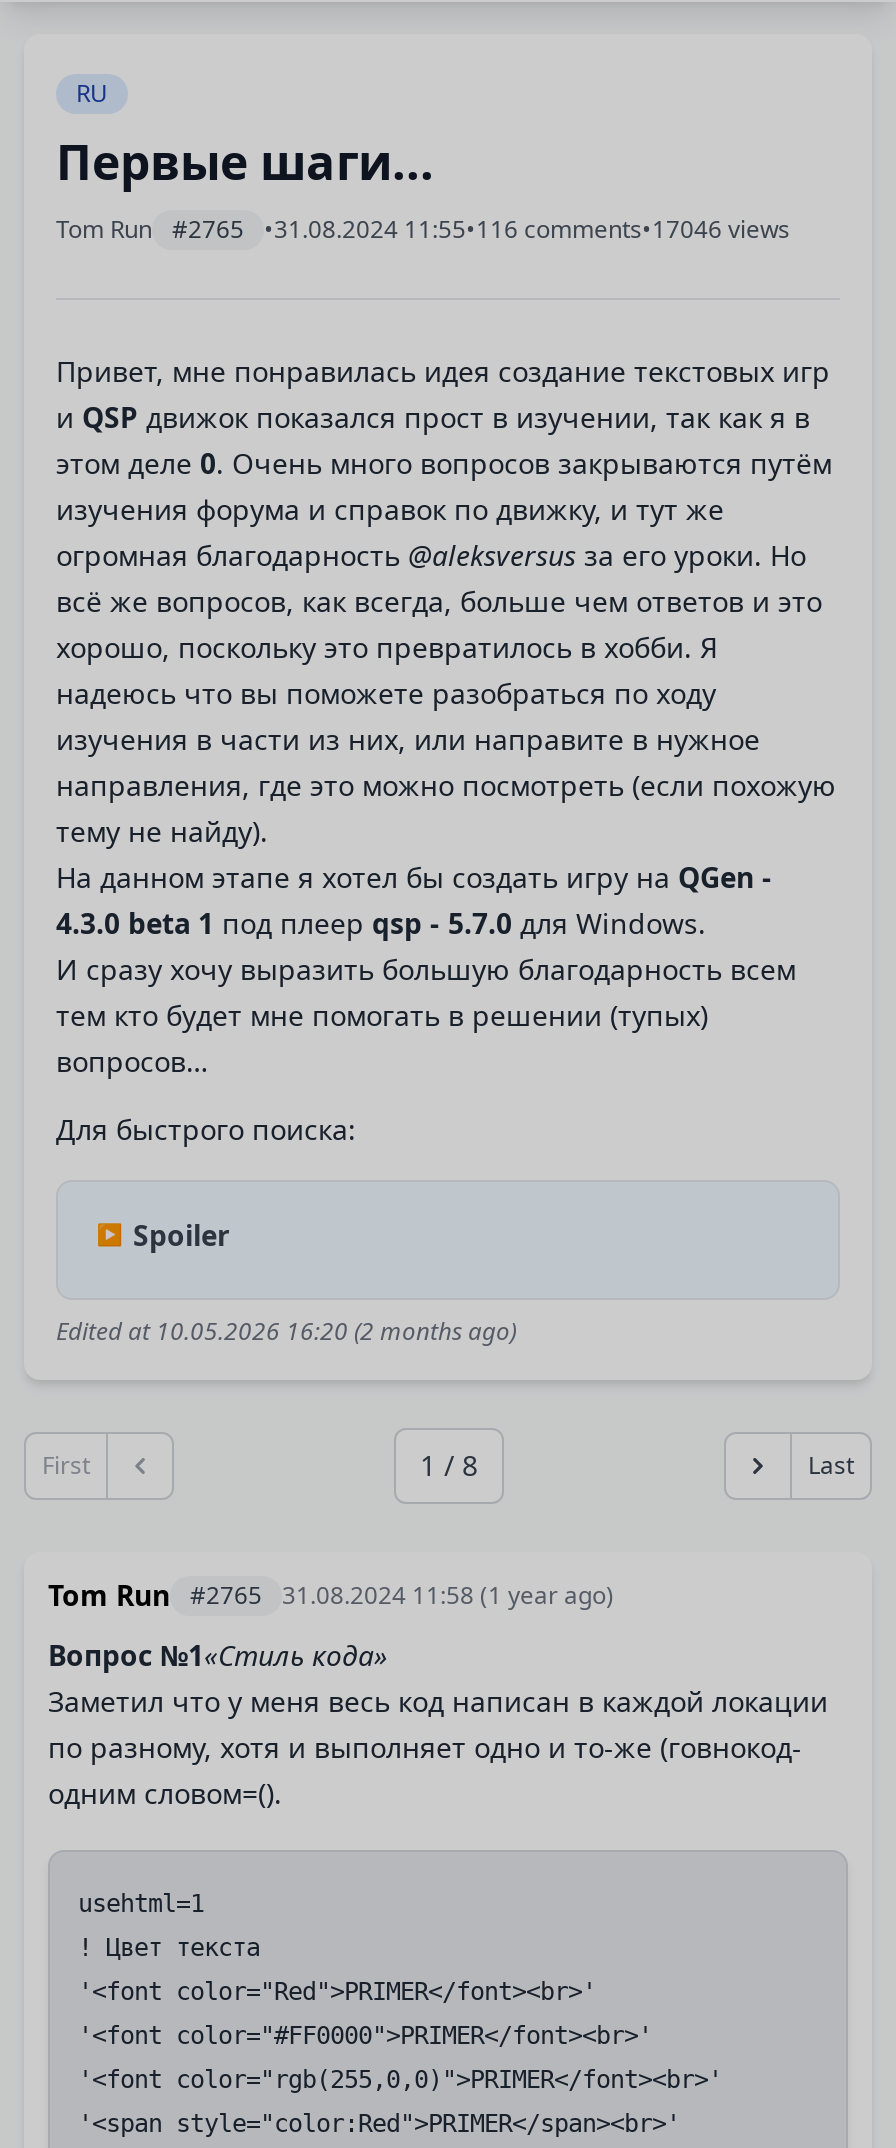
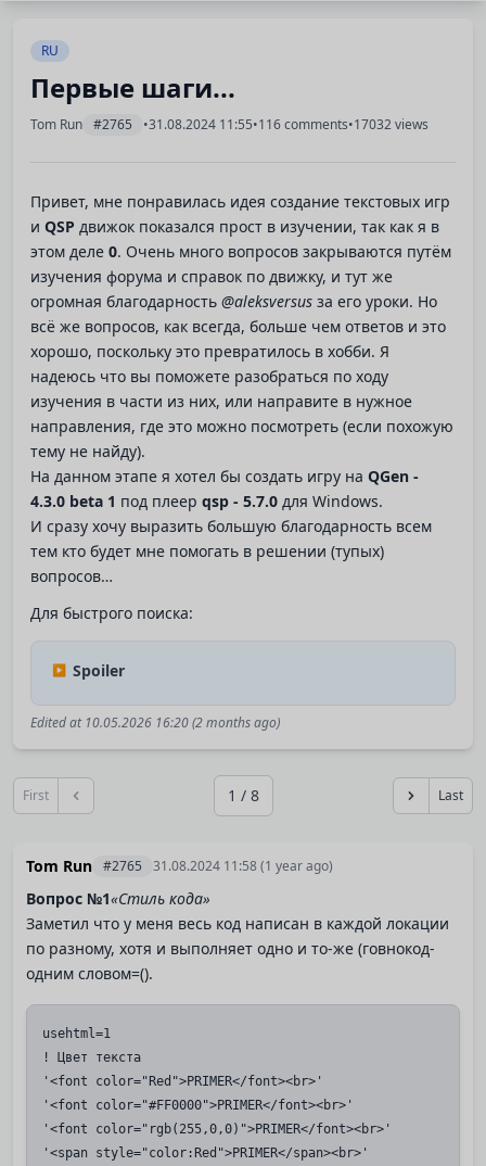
[56,212,790,246] Tom Run #2765 • 31.08.2024 11:55•116 comments•17046 views -> [30,115,429,134] Tom Run #2765 • 31.08.2024 11:55•116 comments•17032 views

